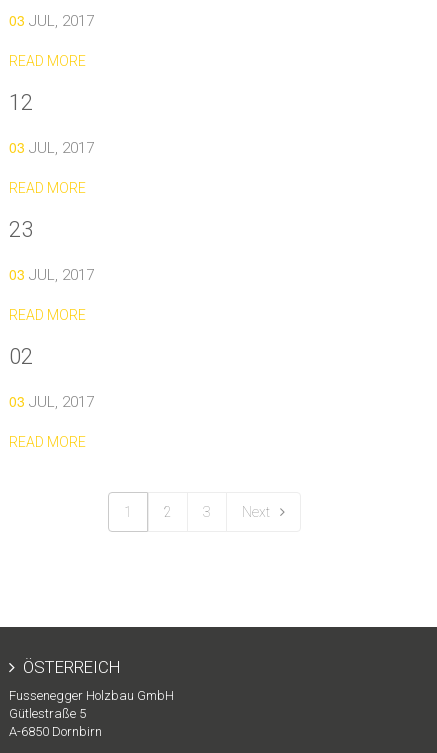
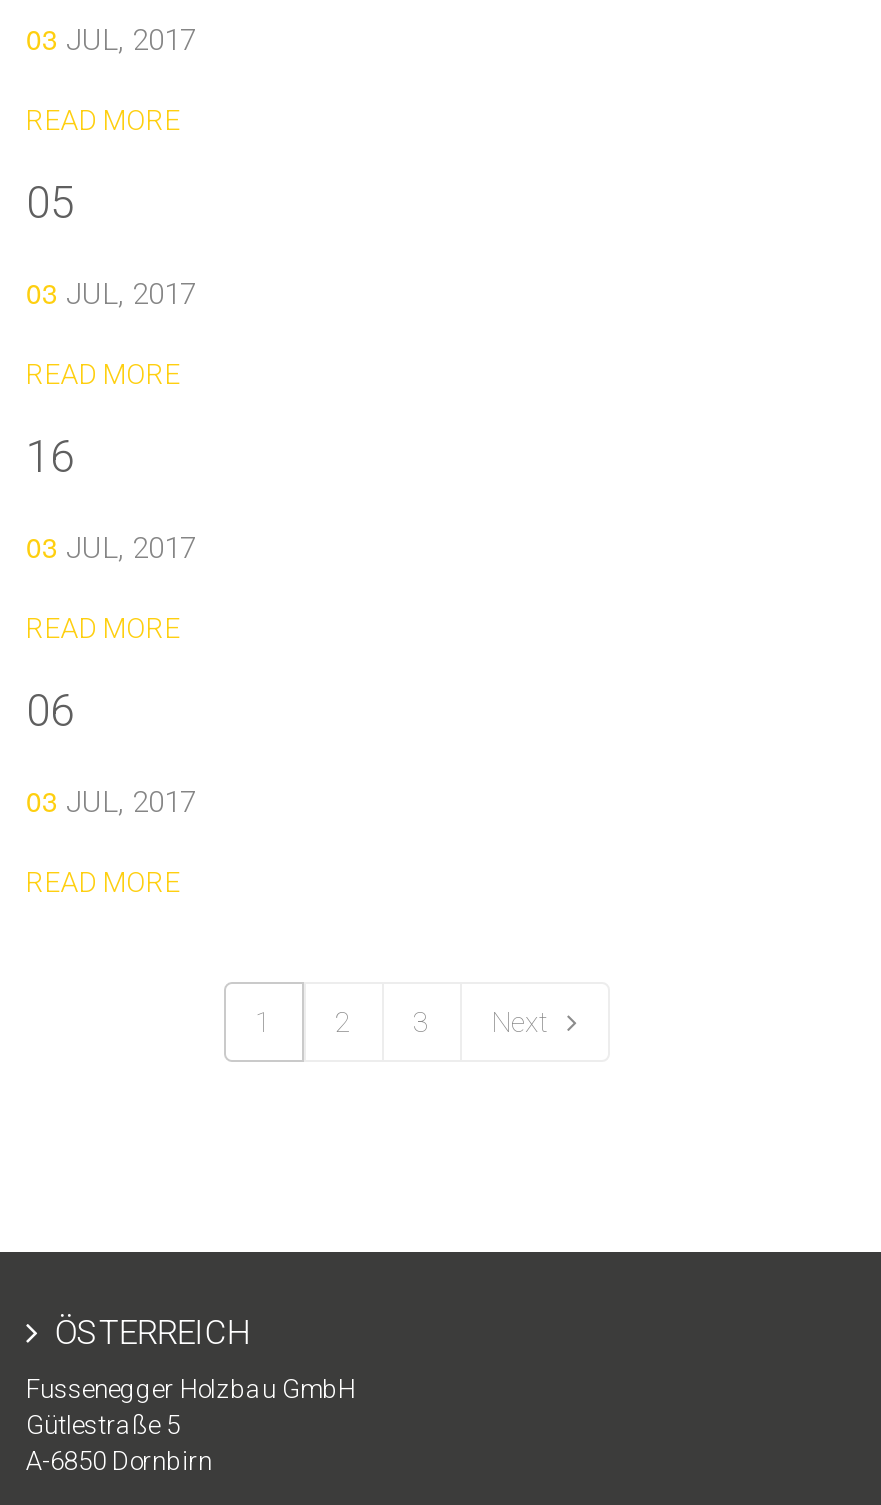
[9,90,33,115] 12 -> [26,178,74,228] 05
[9,217,33,242] 23 -> [26,432,74,482] 16
[9,344,33,369] 02 -> [26,686,74,736] 06

